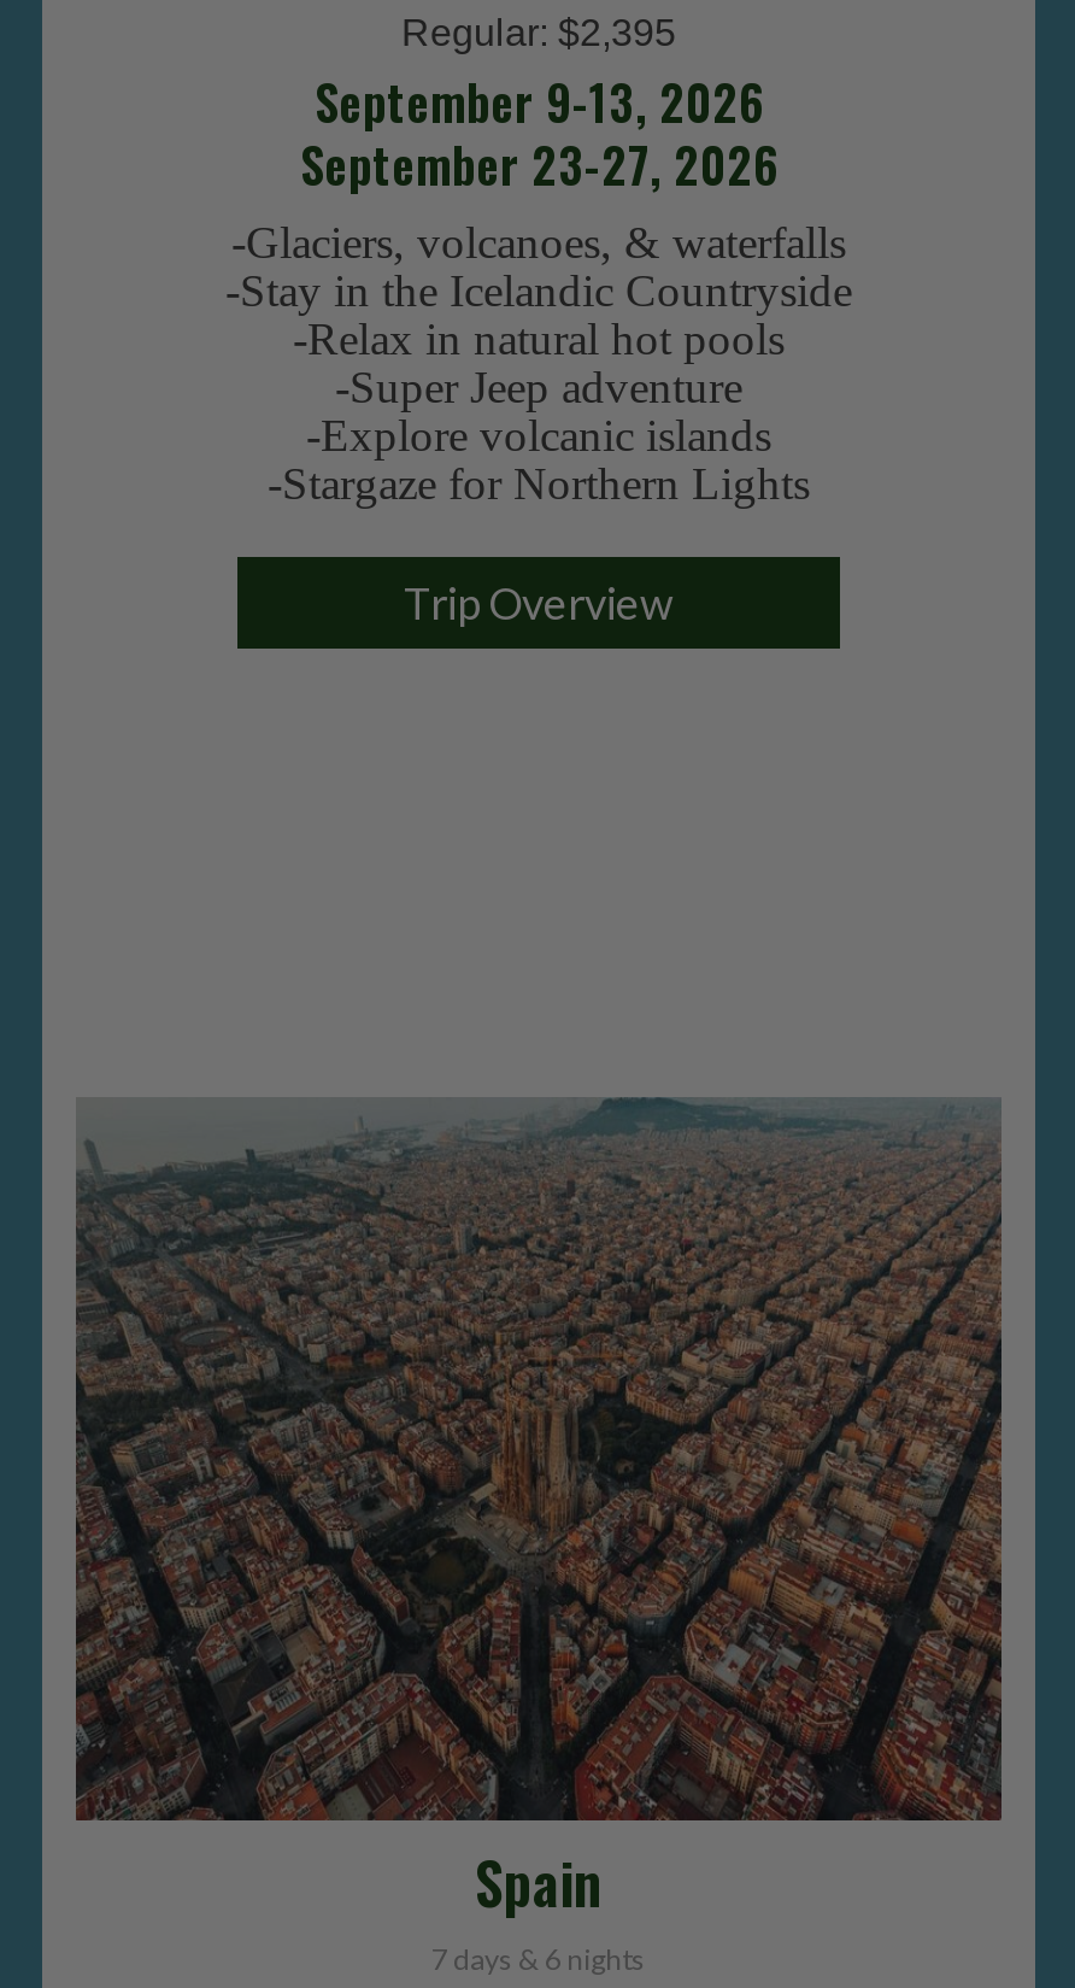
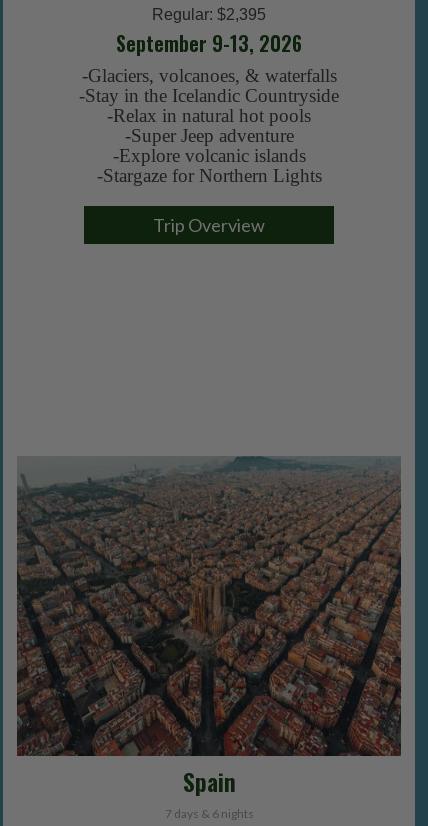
[300,128,777,200] September 23-27, 2026 -> none
moved [225,217,852,629] -> [79,65,339,236]: -Glaciers, volcanoes, & waterfalls | -Stay in the Icelandic Countryside | -Relax in natural hot pools | -Super Jeep adventure | -Explore volcanic islands | -Stargaze for Northern Lights | Trip Overview

